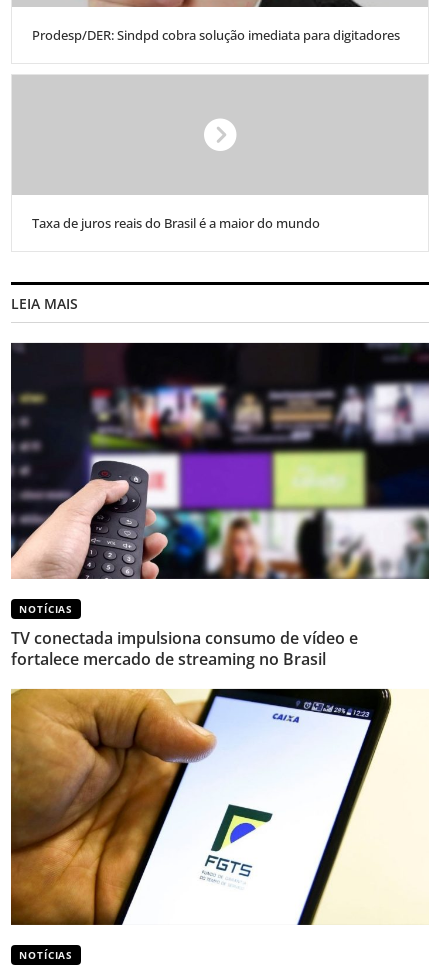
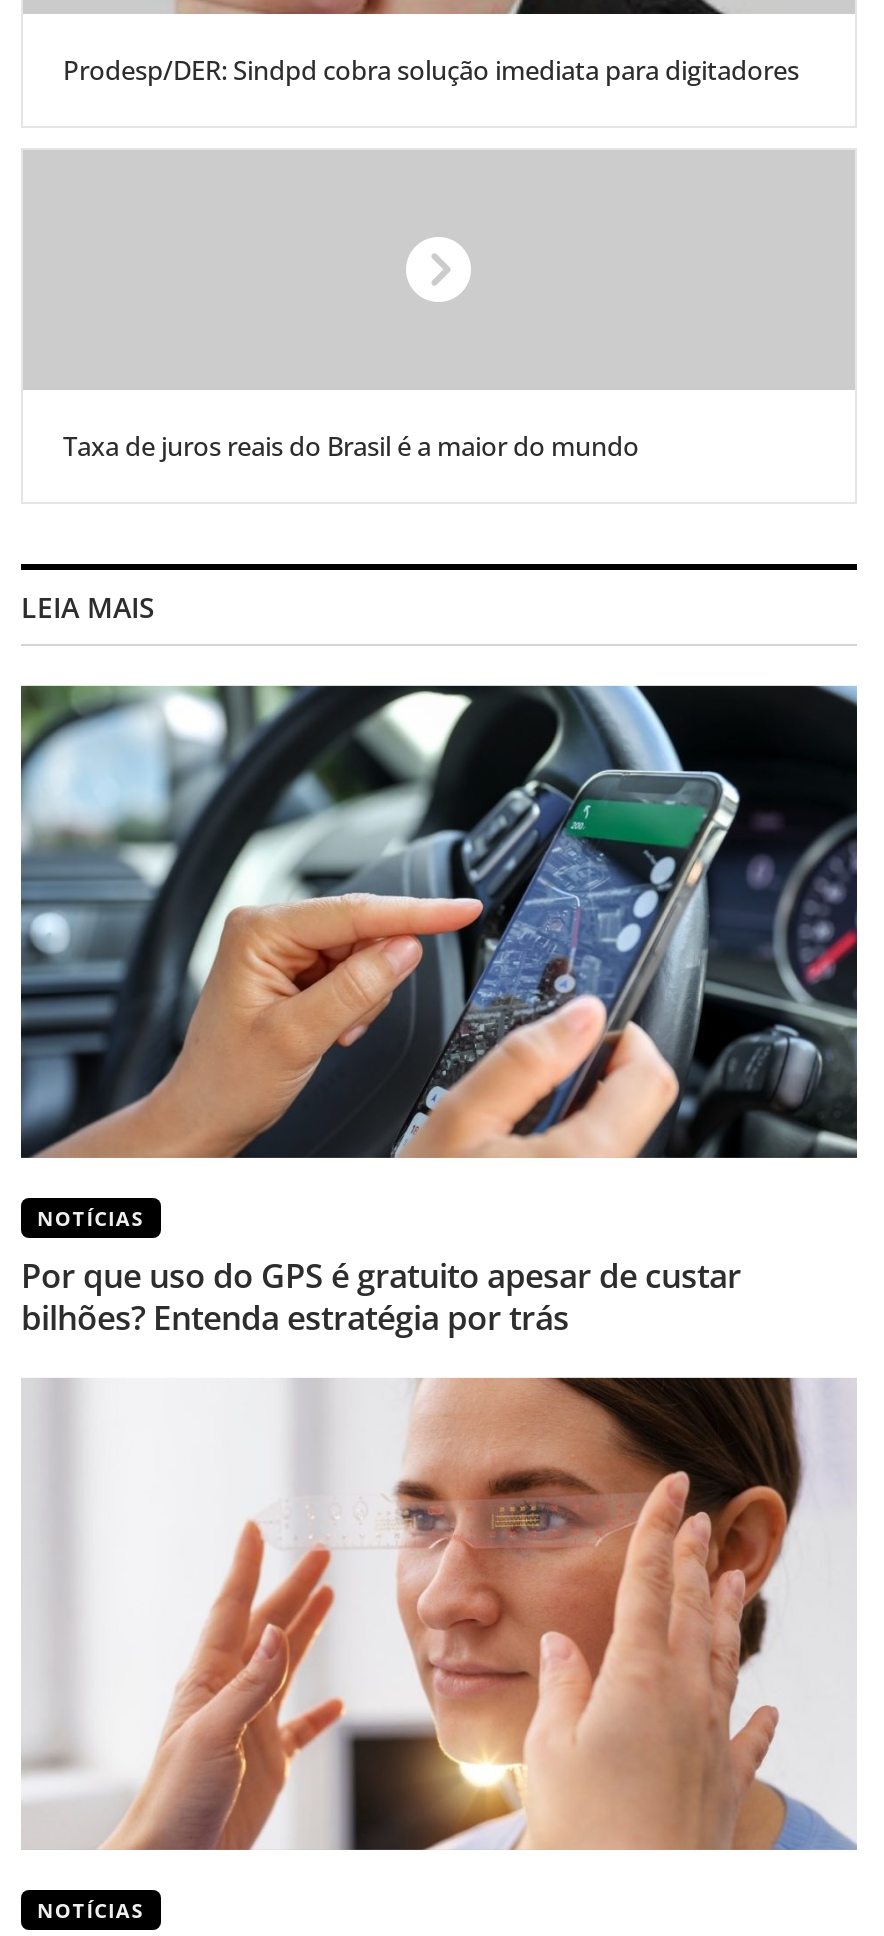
[10,342,430,580] [image] -> [19,684,859,1160] [image]
[11,626,358,670] TV conectada impulsiona consumo de vídeo e | fortalece mercado de streaming no Brasil -> [21,1252,741,1340] Por que uso do GPS é gratuito apesar de custar | bilhões? Entenda estratégia por trás
[10,688,428,926] [image] -> [21,1376,857,1852] [image]

